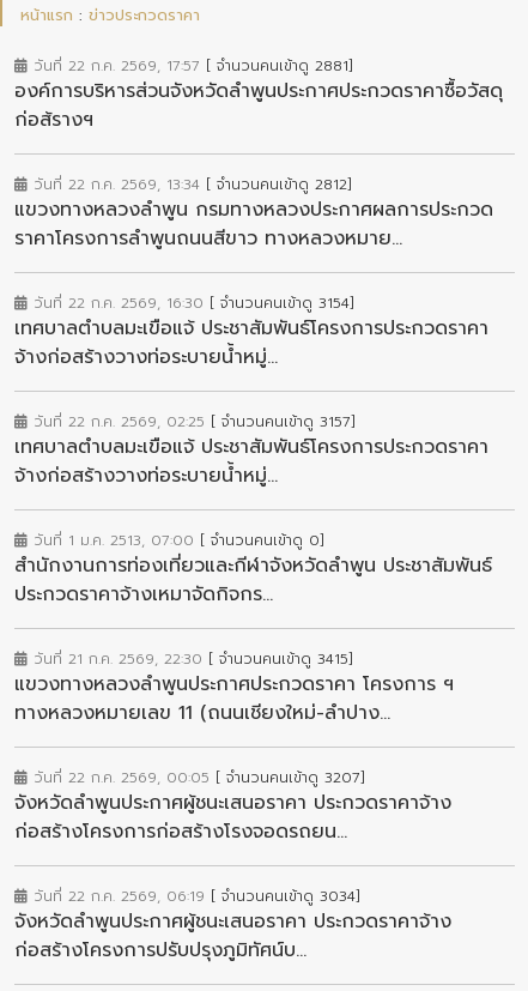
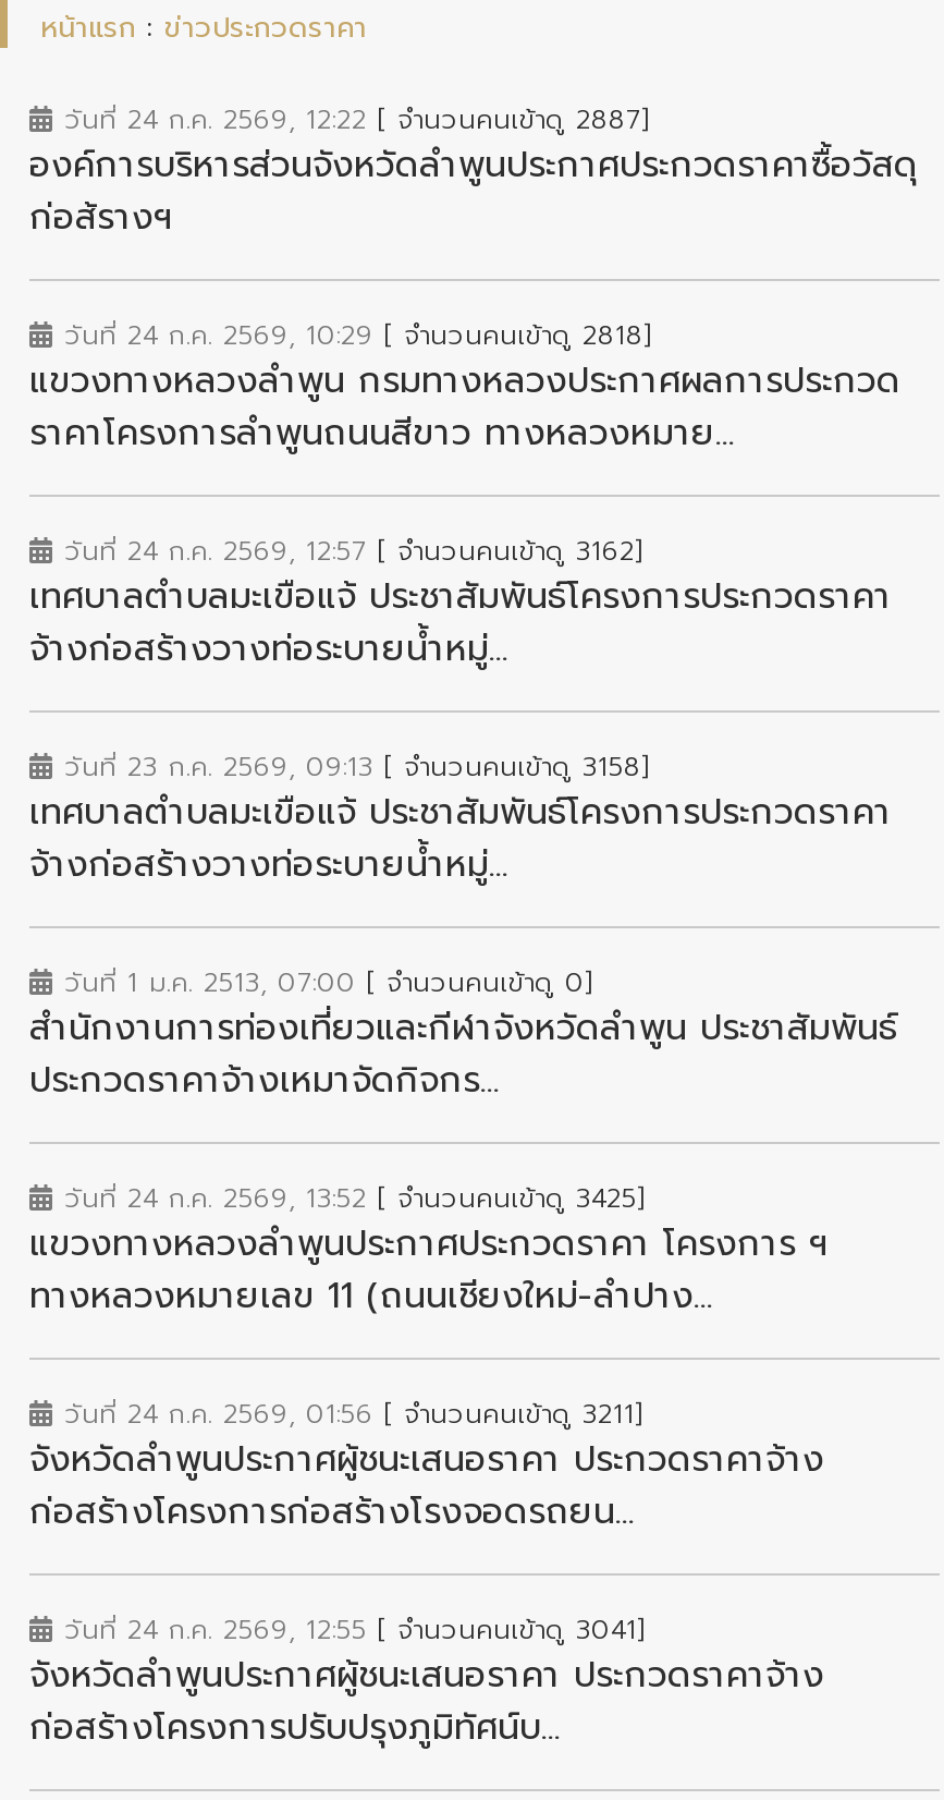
[28,55,353,77] วันที่ 22 ก.ค. 2569, 17:57 [ จำนวนคนเข้าดู 2881] -> [53,100,650,139] วันที่ 24 ก.ค. 2569, 12:22 [ จำนวนคนเข้าดู 2887]
[28,174,352,195] วันที่ 22 ก.ค. 2569, 13:34 [ จำนวนคนเข้าดู 2812] -> [53,316,652,355] วันที่ 24 ก.ค. 2569, 10:29 [ จำนวนคนเข้าดู 2818]
[28,292,354,314] วันที่ 22 ก.ค. 2569, 16:30 [ จำนวนคนเข้าดู 3154] -> [53,532,643,571] วันที่ 24 ก.ค. 2569, 12:57 [ จำนวนคนเข้าดู 3162]
[28,411,356,433] วันที่ 22 ก.ค. 2569, 02:25 [ จำนวนคนเข้าดู 3157] -> [53,747,650,787] วันที่ 23 ก.ค. 2569, 09:13 [ จำนวนคนเข้าดู 3158]
[28,648,353,670] วันที่ 21 ก.ค. 2569, 22:30 [ จำนวนคนเข้าดู 3415] -> [53,1179,646,1218] วันที่ 24 ก.ค. 2569, 13:52 [ จำนวนคนเข้าดู 3425]
[28,767,365,788] วันที่ 22 ก.ค. 2569, 00:05 [ จำนวนคนเข้าดู 3207] -> [53,1395,643,1434] วันที่ 24 ก.ค. 2569, 01:56 [ จำนวนคนเข้าดู 3211]
[28,886,360,907] วันที่ 22 ก.ค. 2569, 06:19 [ จำนวนคนเข้าดู 3034] -> [53,1610,646,1650] วันที่ 24 ก.ค. 2569, 12:55 [ จำนวนคนเข้าดู 3041]

